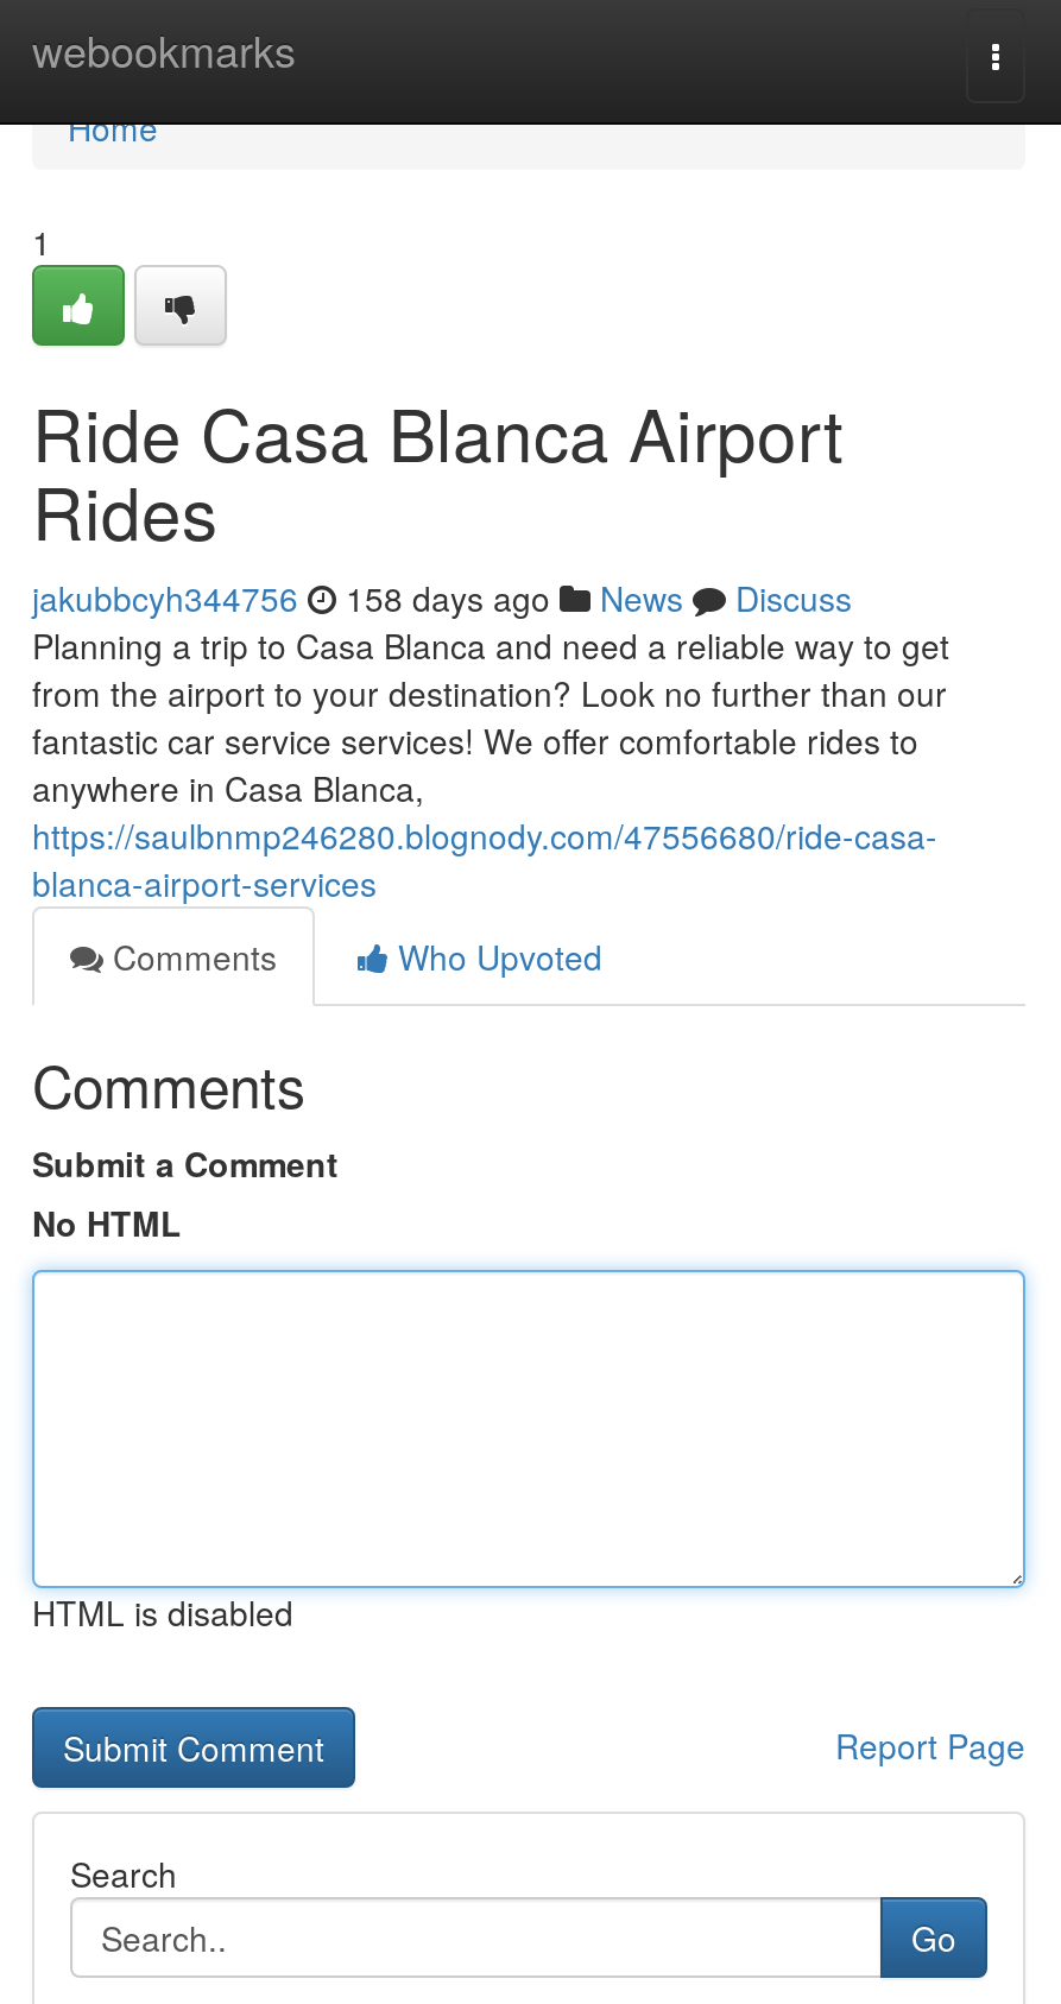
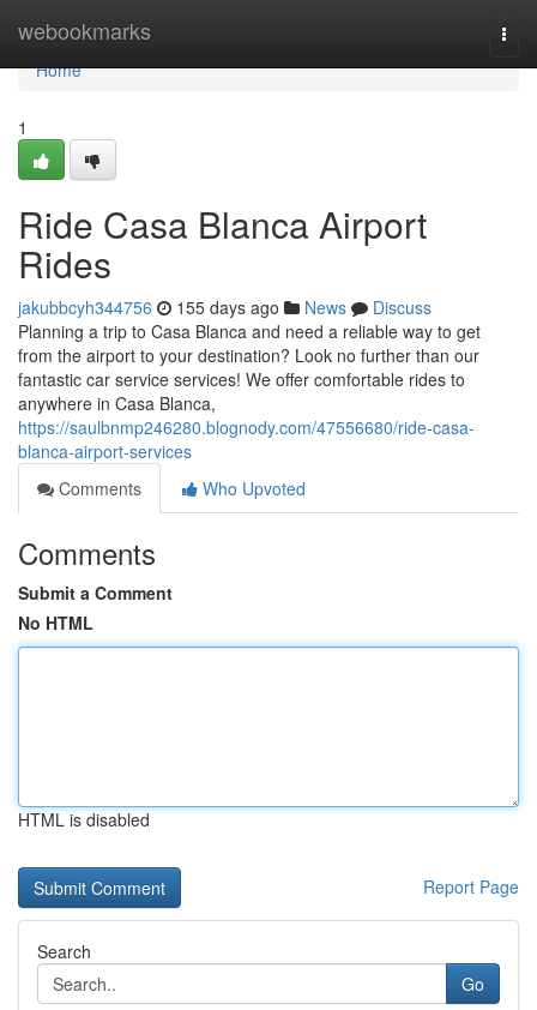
[32,574,852,621] jakubbcyh344756 158 days ago News Discuss -> [18,295,432,319] jakubbcyh344756 155 days ago News Discuss

